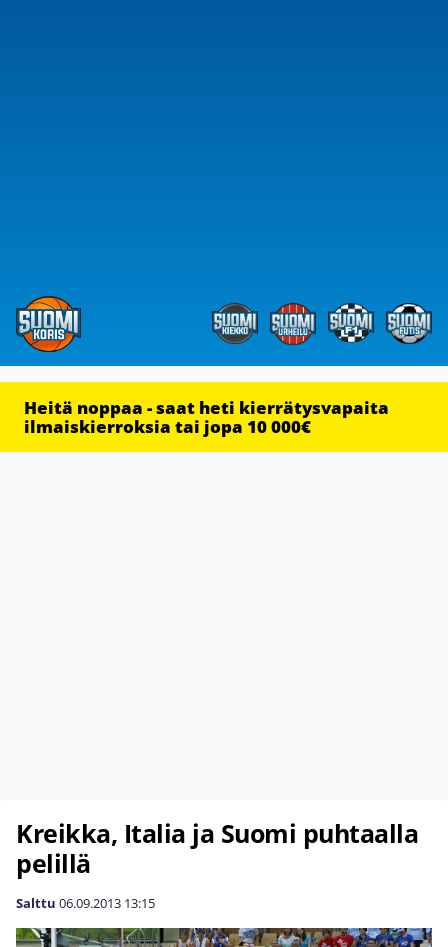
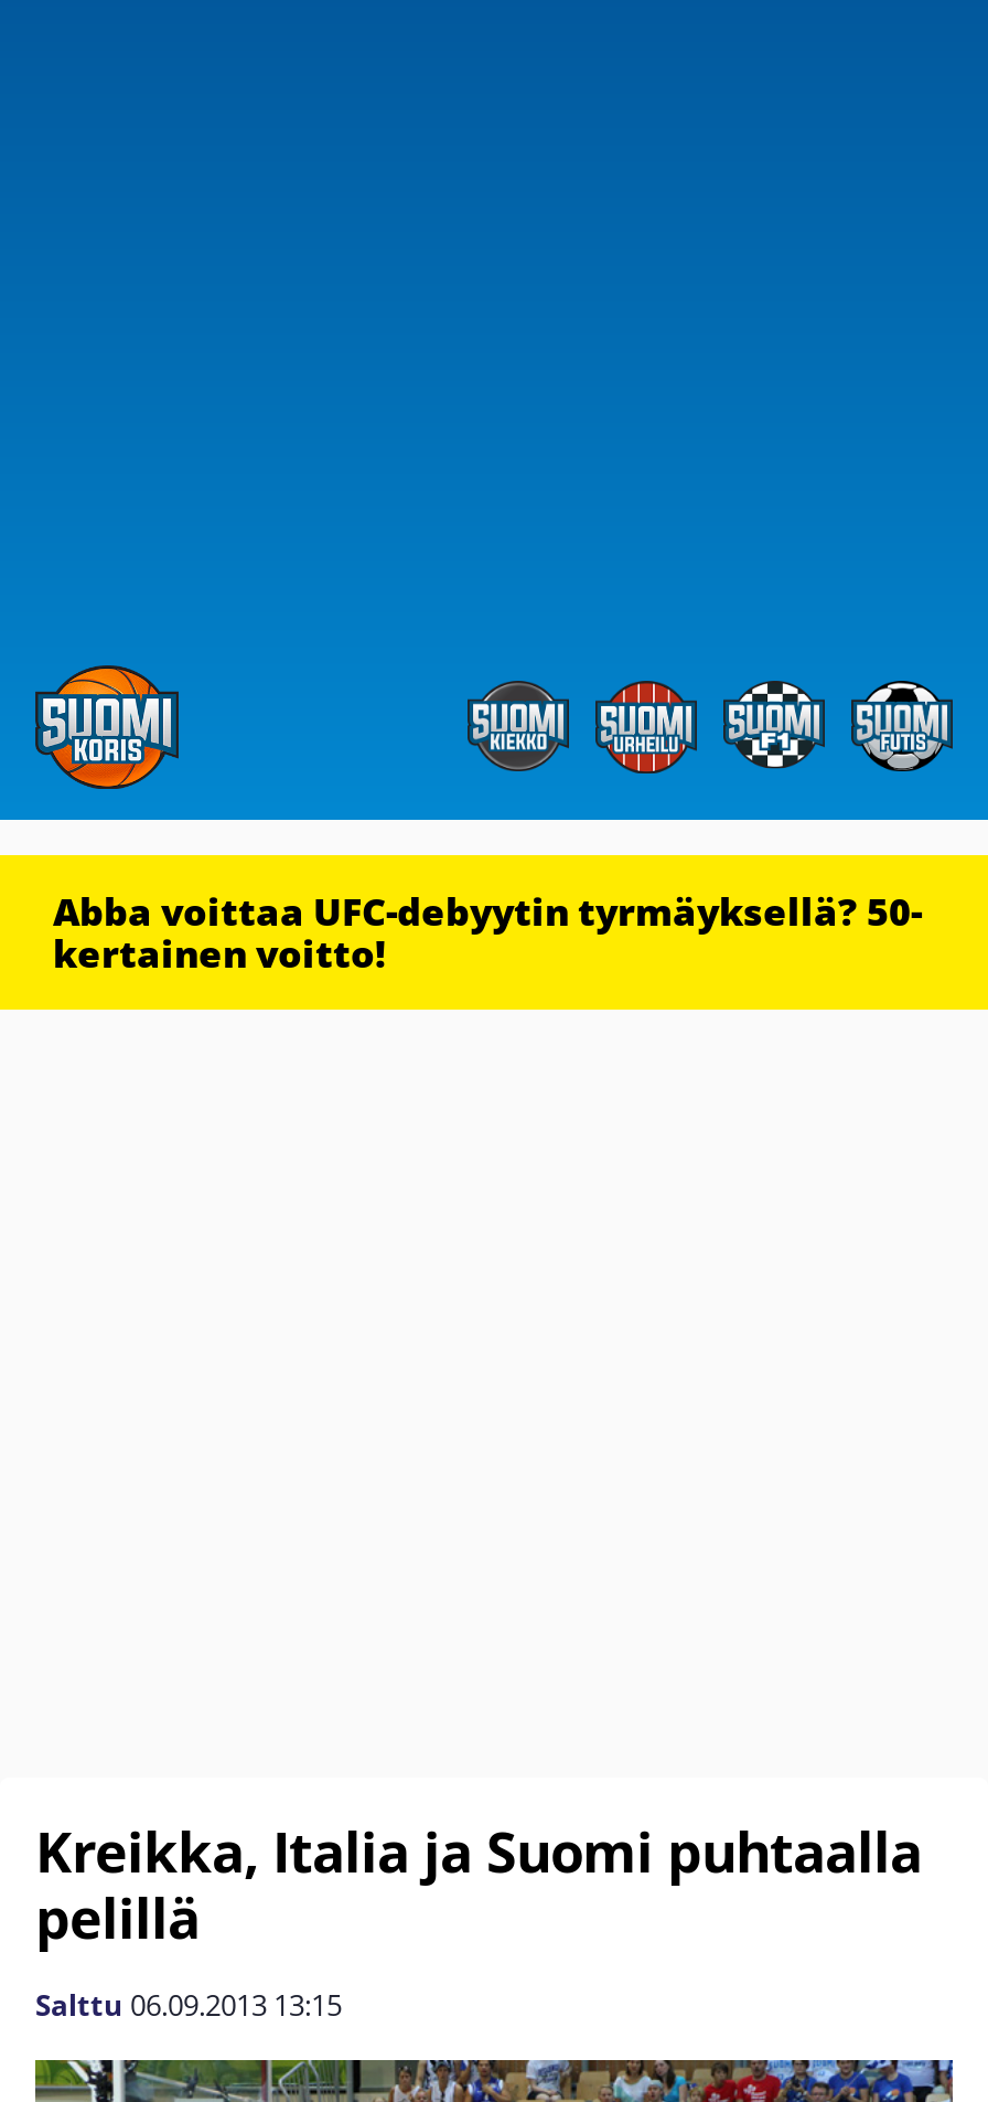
[24,396,389,438] Heitä noppaa - saat heti kierrätysvapaita | ilmaiskierroksia tai jopa 10 000€ -> [53,886,922,979] Abba voittaa UFC-debyytin tyrmäyksellä? 50- | kertainen voitto!

